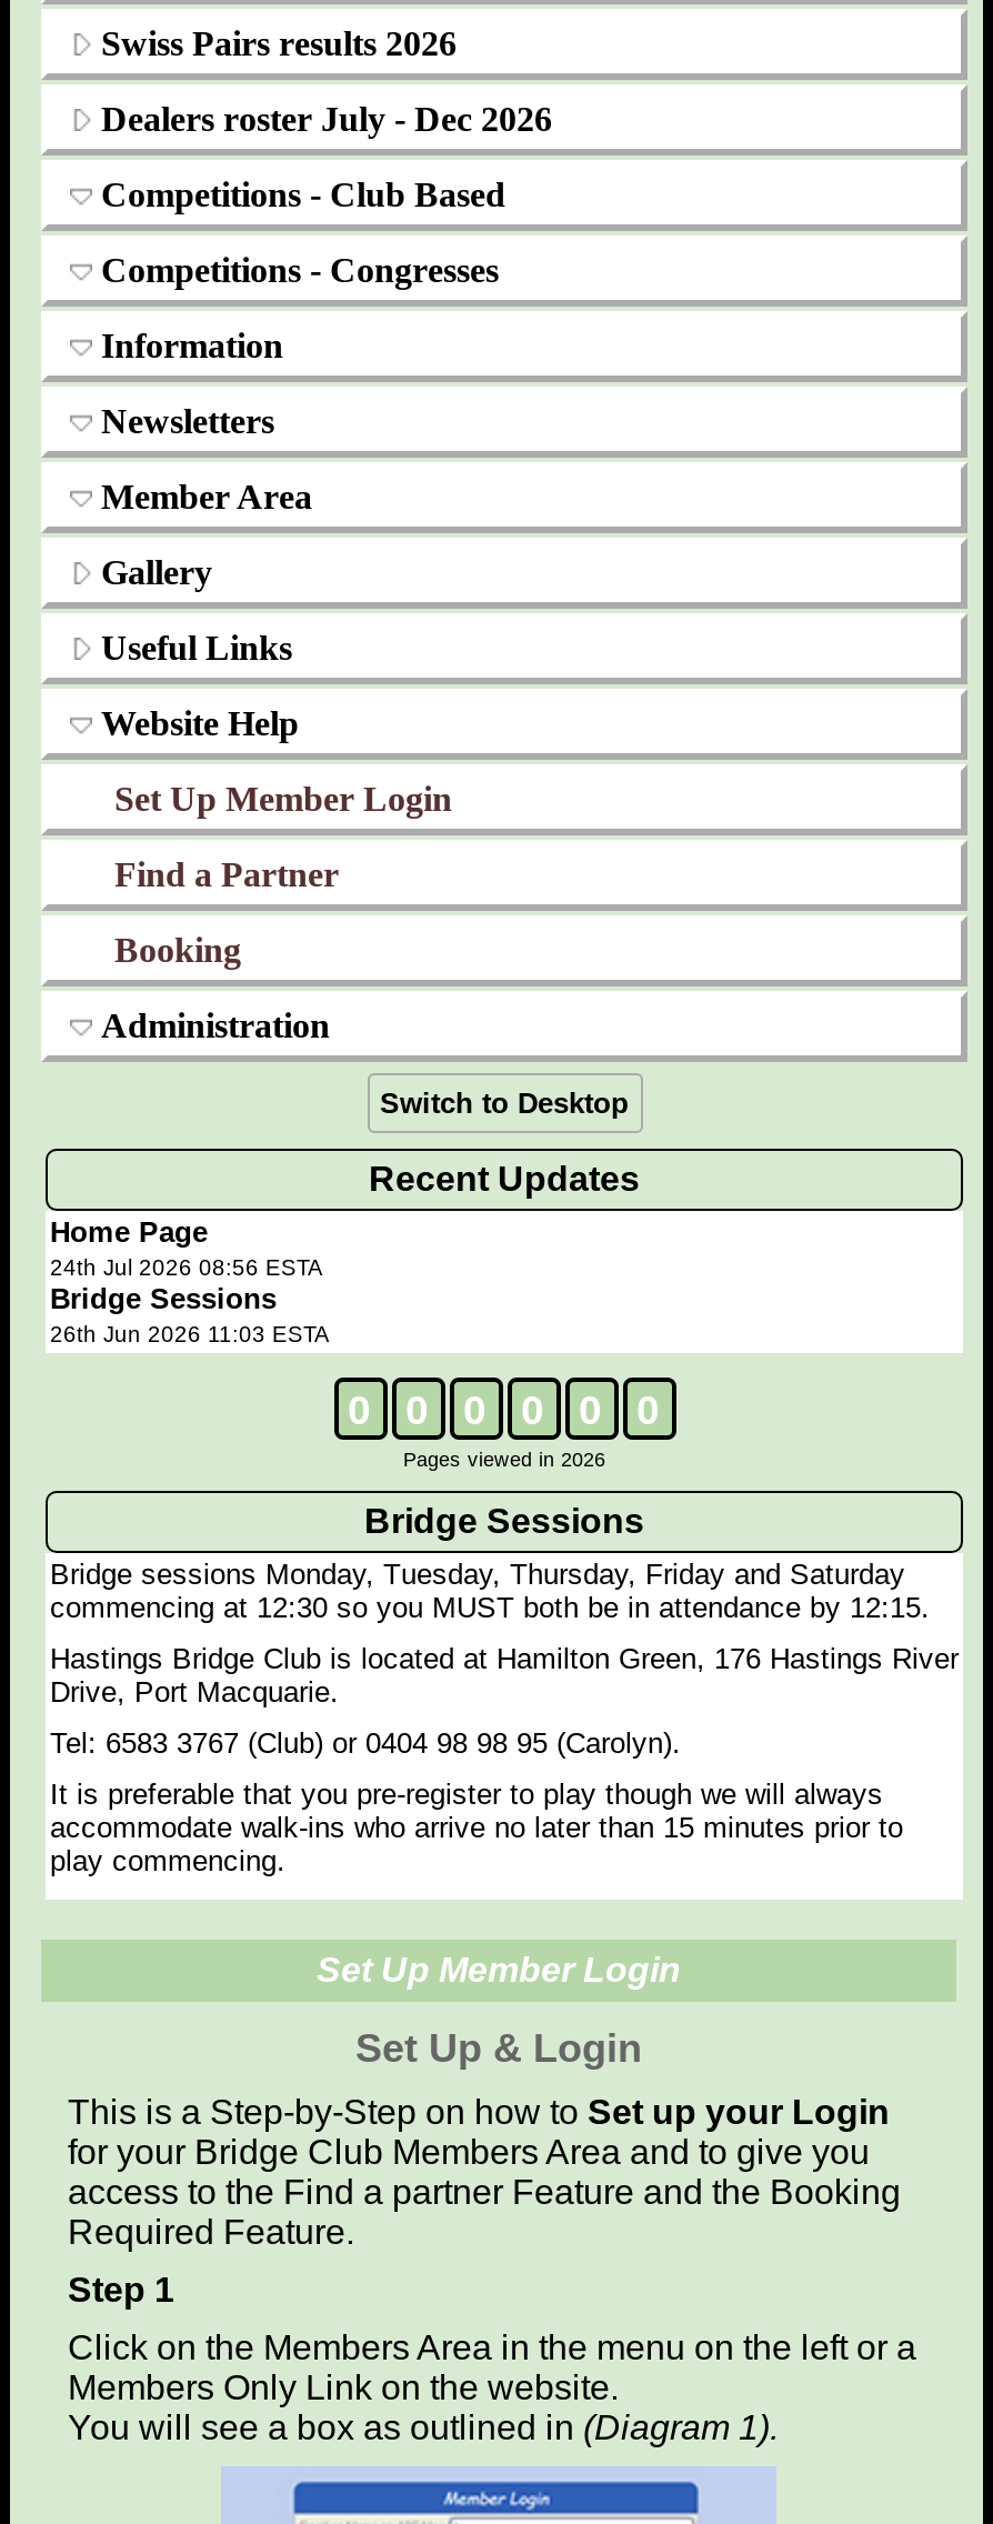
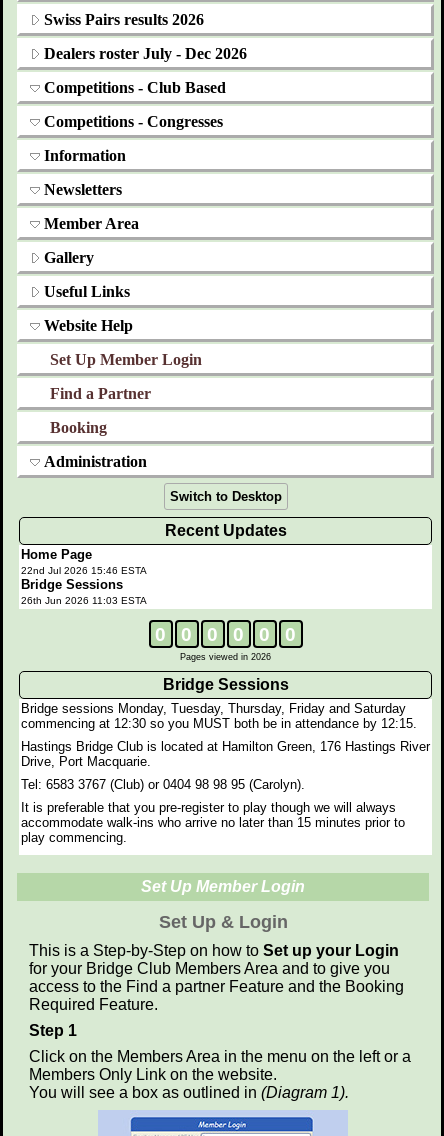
[50,1255,323,1280] 24th Jul 2026 08:56 ESTA -> [21,565,147,576] 22nd Jul 2026 15:46 ESTA

